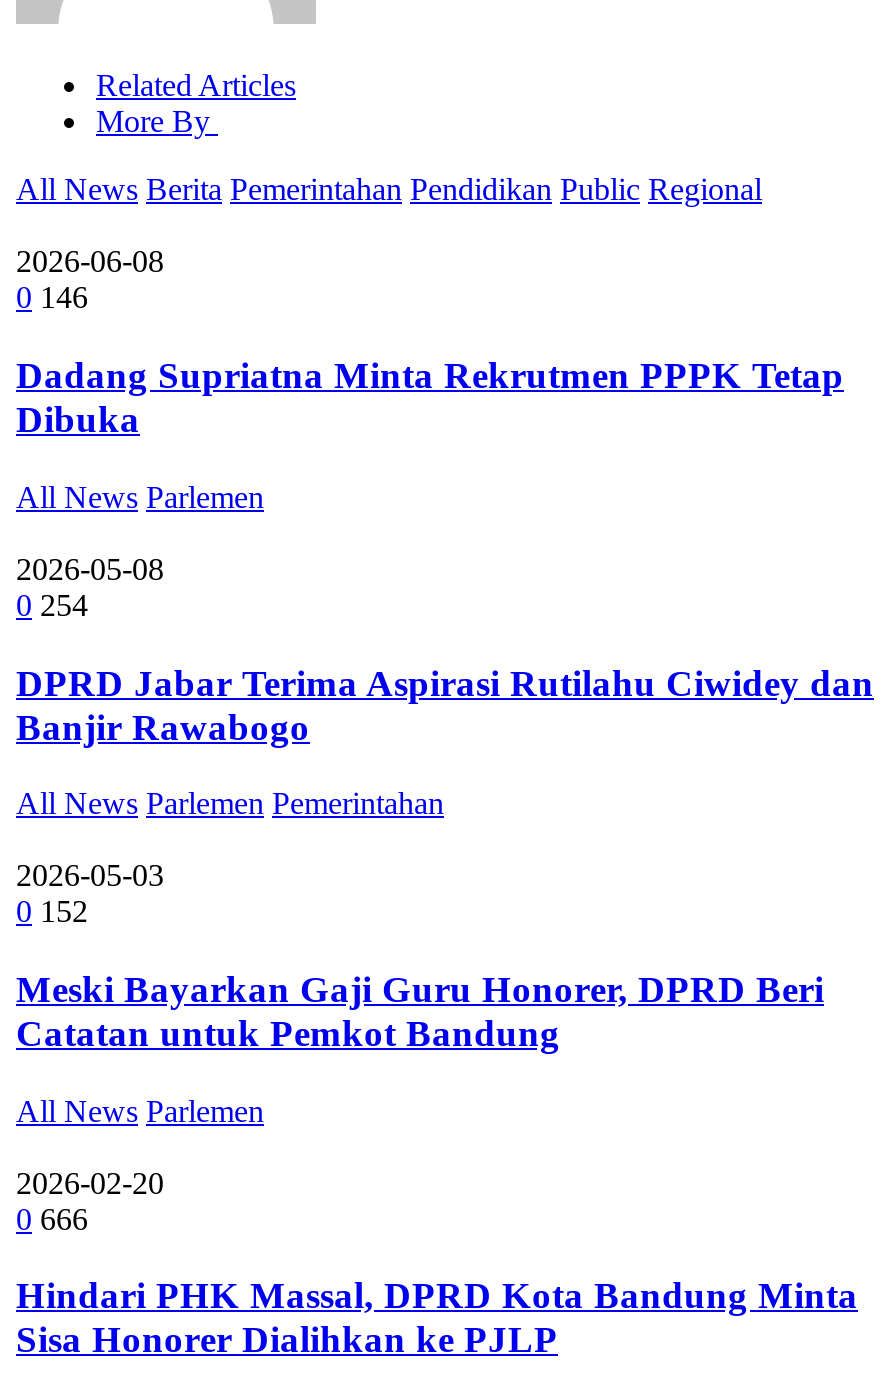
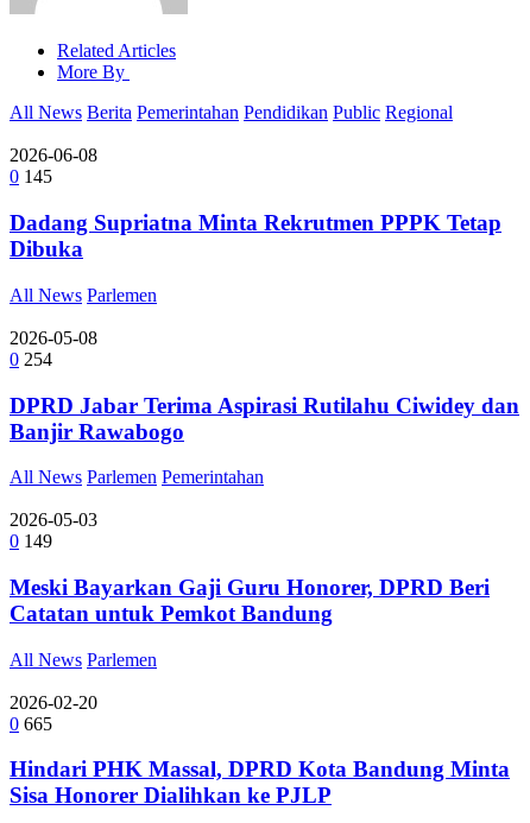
[16,281,88,315] 0 146 -> [10,167,52,187] 0 145
[16,895,88,929] 0 152 -> [10,531,52,551] 0 149
[16,1202,88,1236] 0 666 -> [10,714,52,734] 0 665

